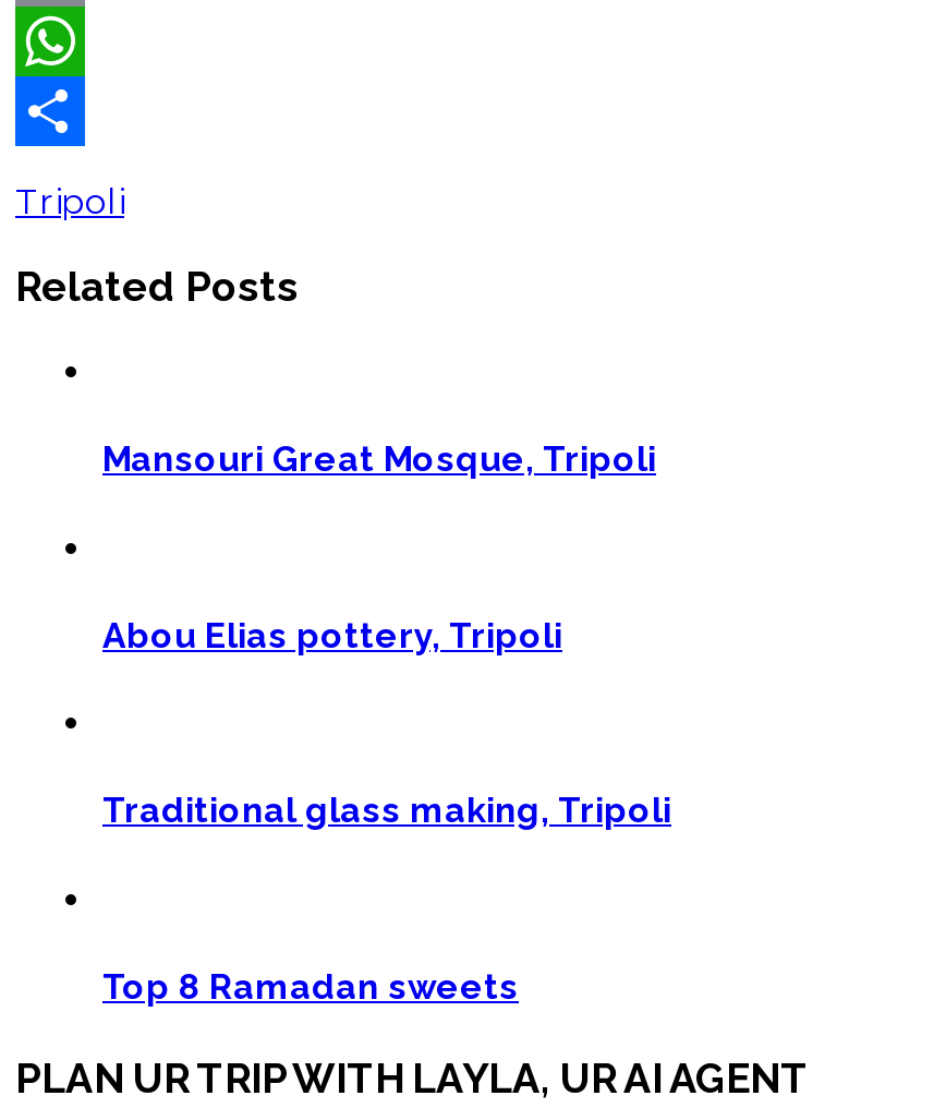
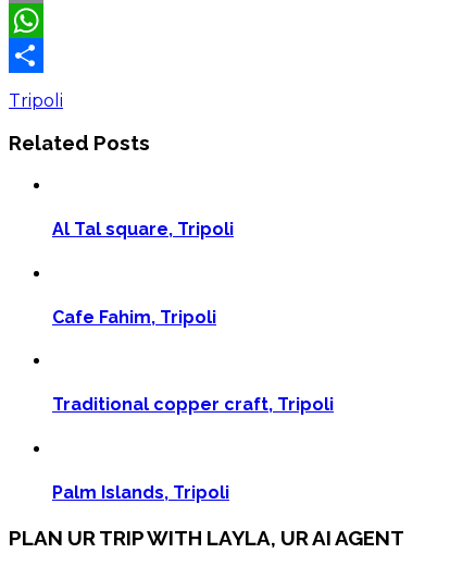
[102,439,656,480] Mansouri Great Mosque, Tripoli -> [52,219,234,240] Al Tal square, Tripoli
[102,615,562,656] Abou Elias pottery, Tripoli -> [52,307,216,327] Cafe Fahim, Tripoli
[102,790,671,832] Traditional glass making, Tripoli -> [52,394,334,415] Traditional copper craft, Tripoli
[102,966,519,1007] Top 8 Ramadan sweets -> [52,482,229,503] Palm Islands, Tripoli

